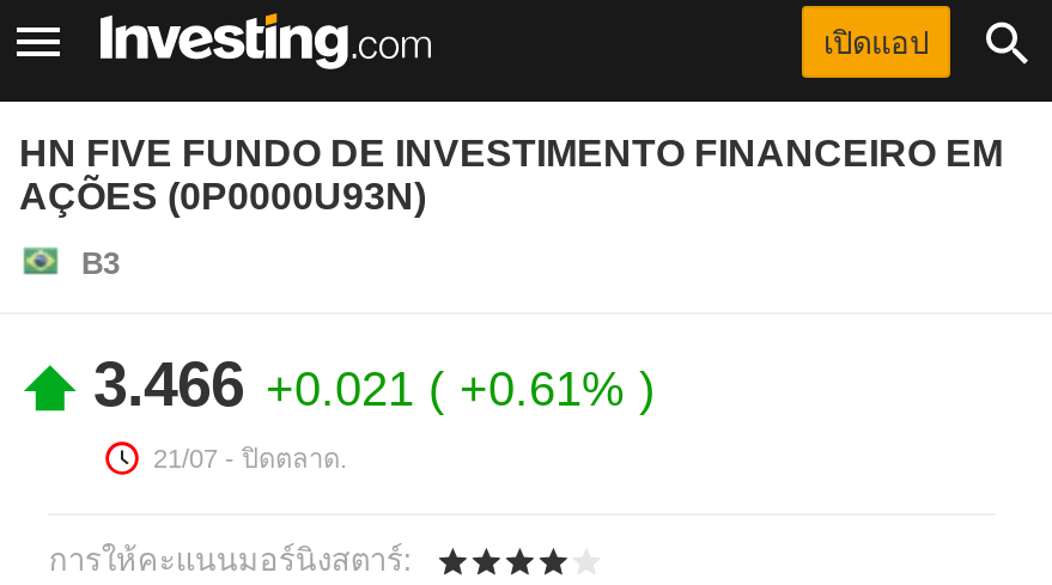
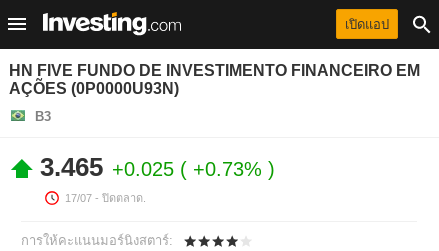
[93,348,639,420] 3.466 +0.021 +0.61% -> [40,152,268,182] 3.465 +0.025 +0.73%
[153,444,347,473] 21/07 - ปิดตลาด. -> [65,192,146,204] 17/07 - ปิดตลาด.

